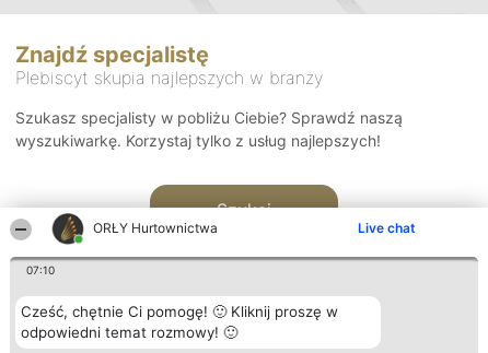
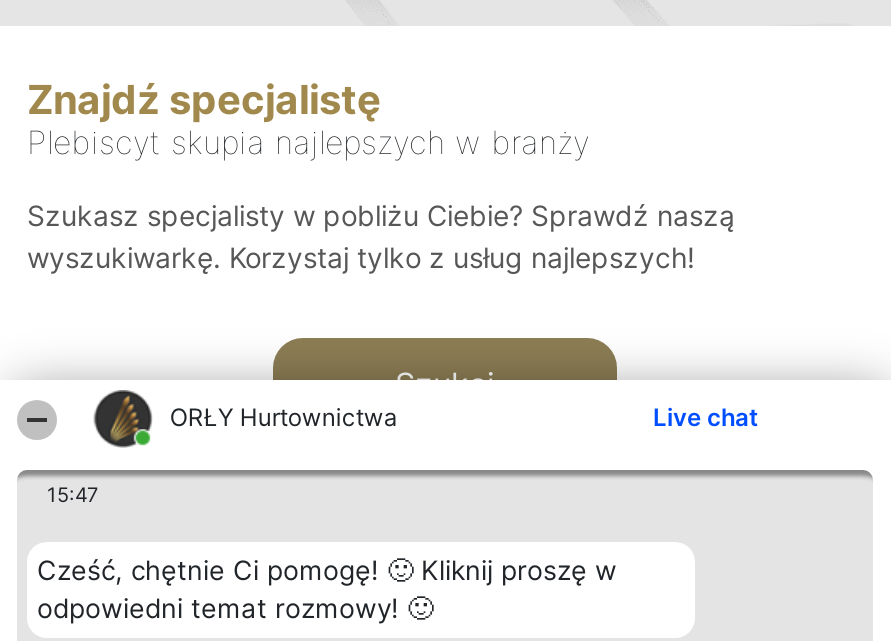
[26,263,55,276] 07:10 -> [47,482,99,506] 15:47

